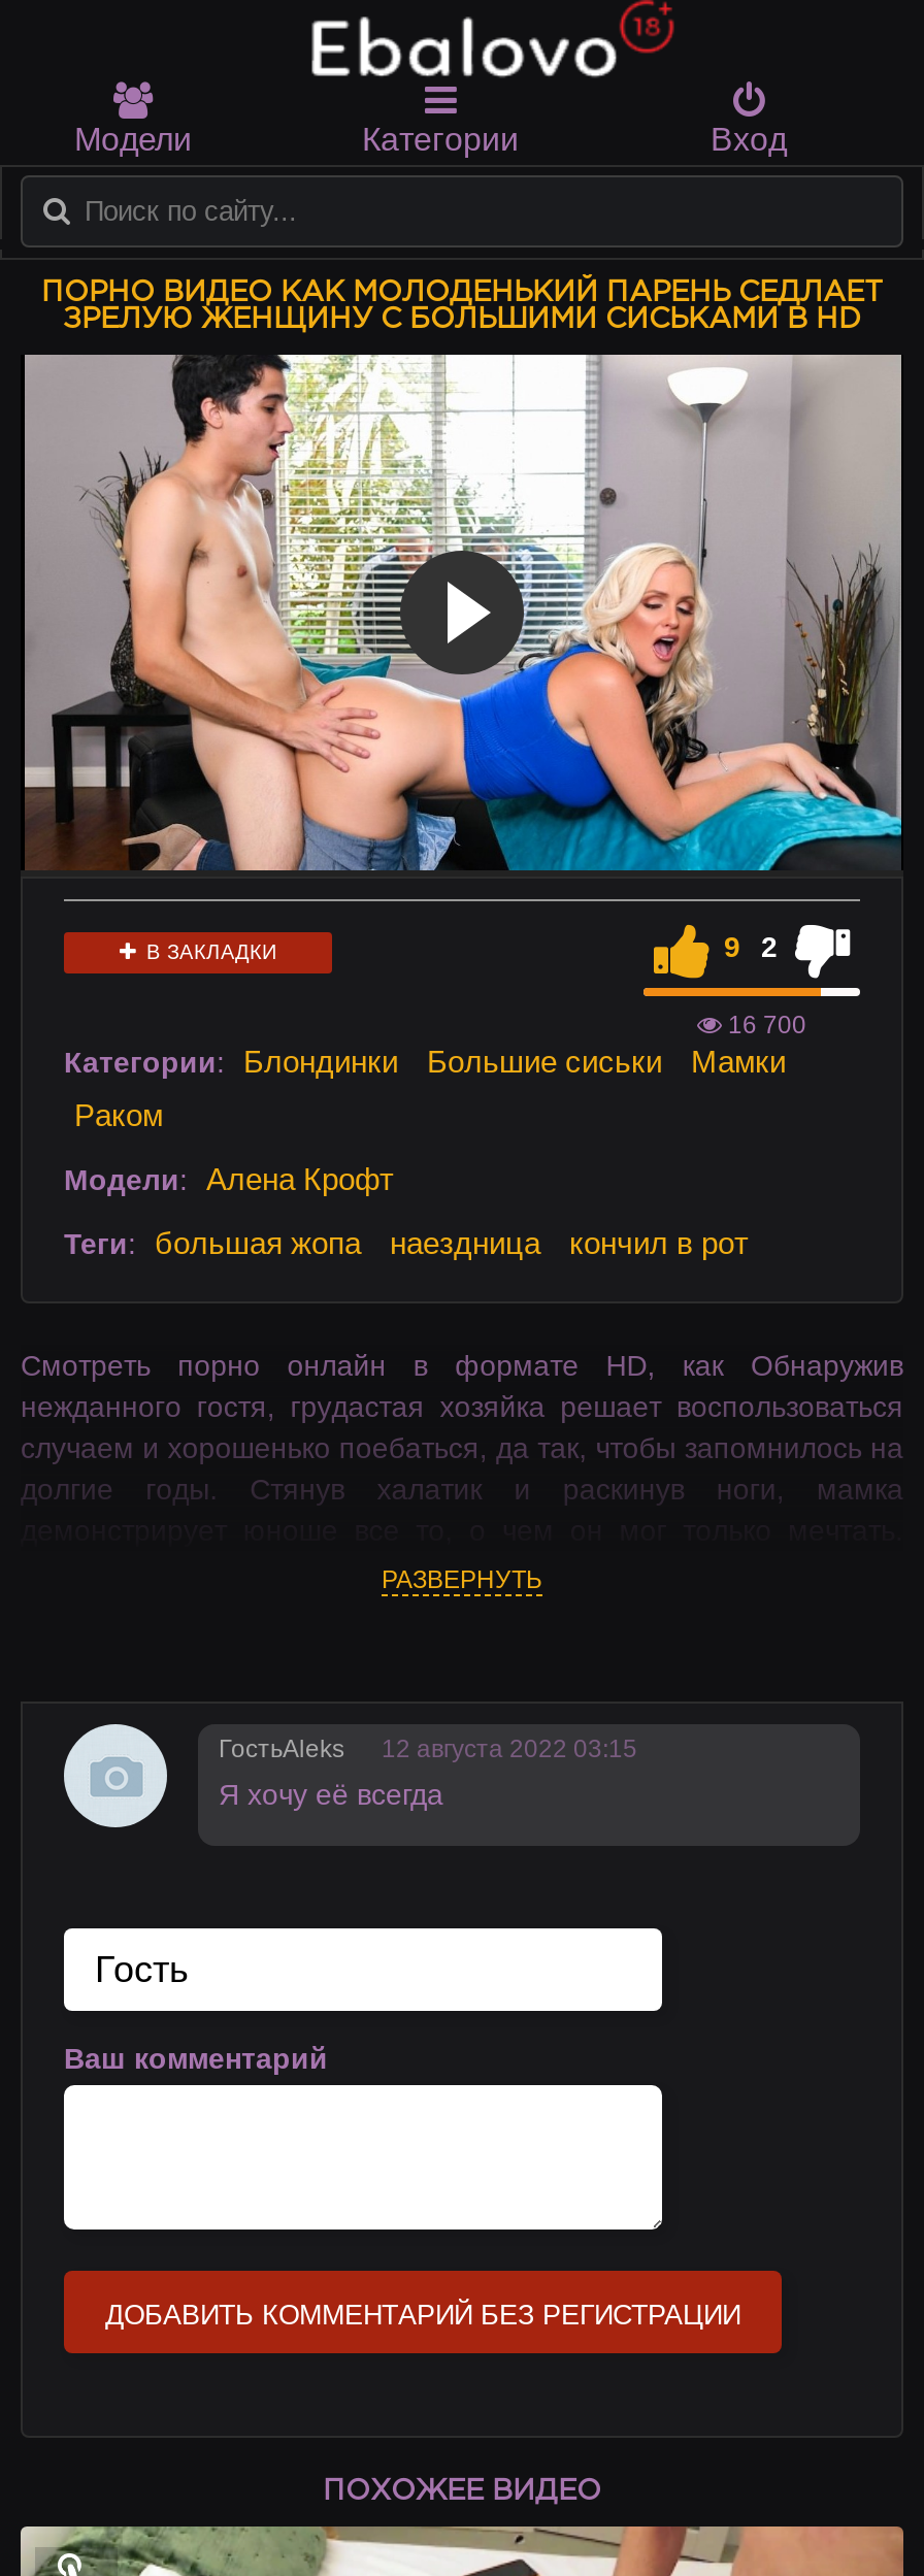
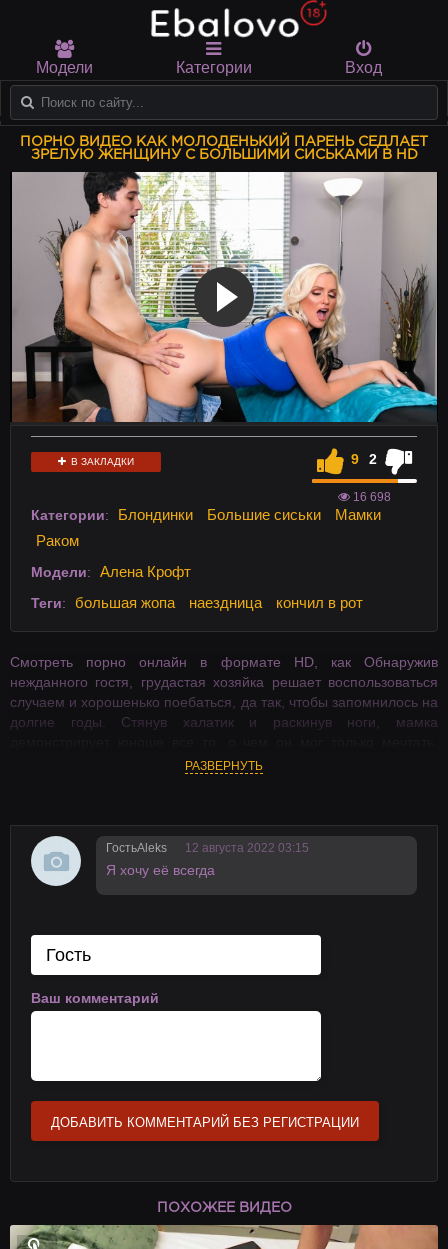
[722,1010,806,1039] 16 700 -> [350,490,391,504] 16 698

